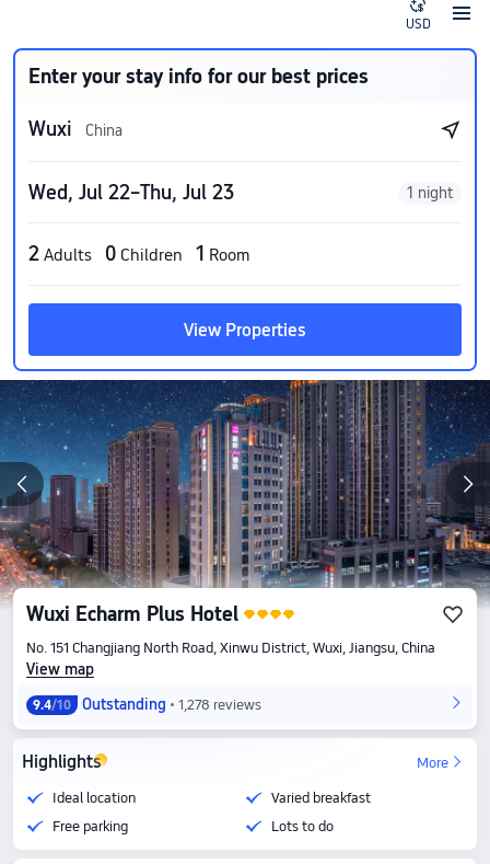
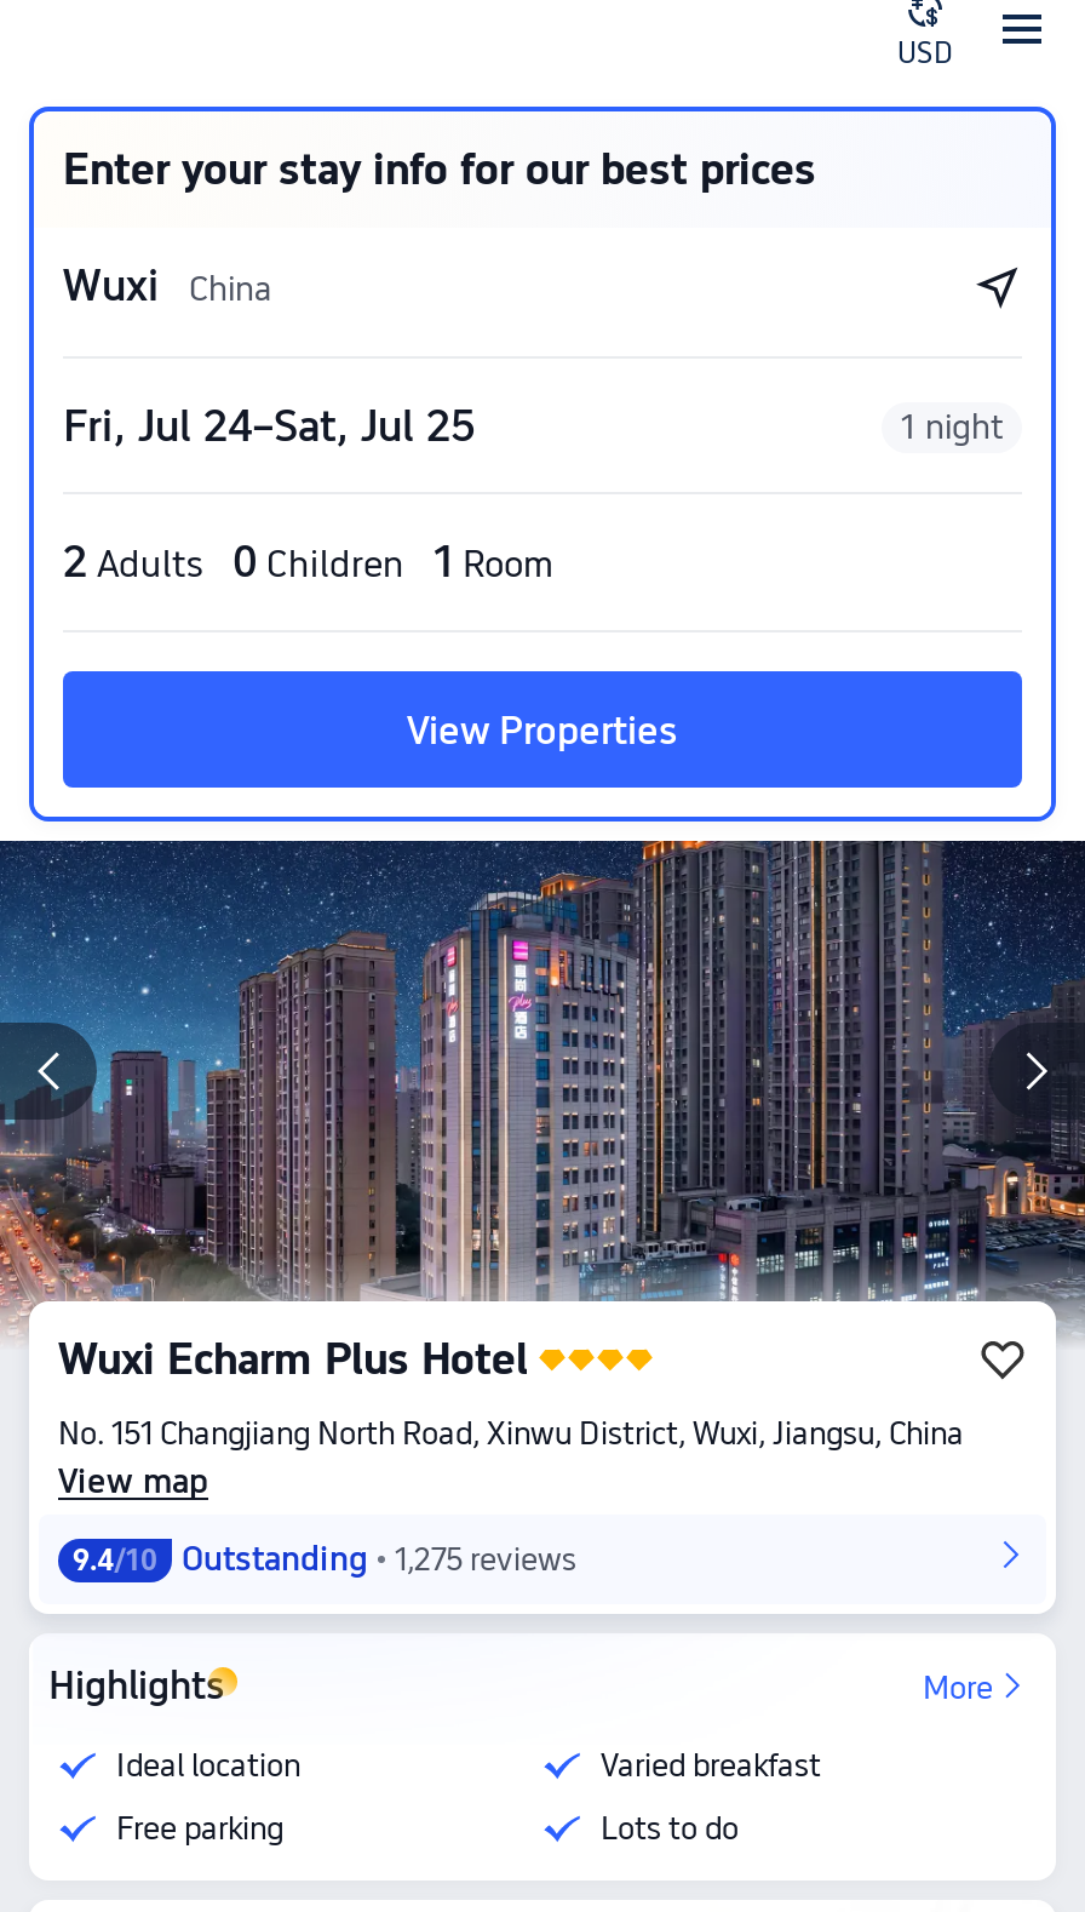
[28,181,234,204] Wed, Jul 22–Thu, Jul 23 -> [63,400,475,451] Fri, Jul 24–Sat, Jul 25
[33,695,261,713] 9.4/10 Outstanding 1,278 reviews -> [73,1539,576,1578] 9.4/10 Outstanding 1,275 reviews

